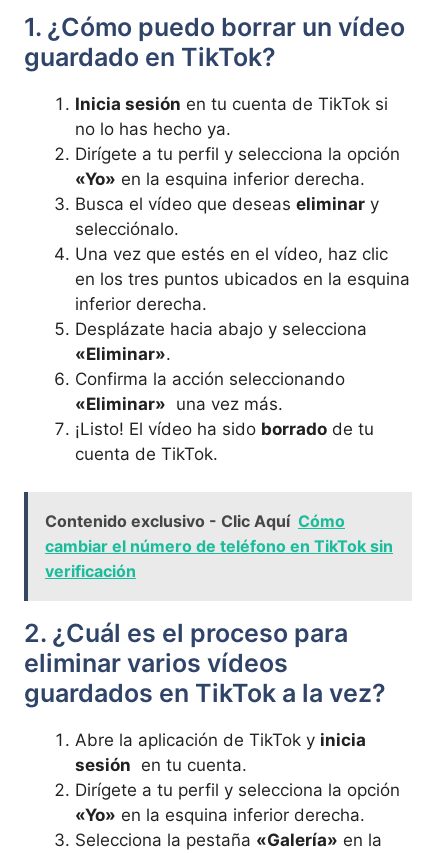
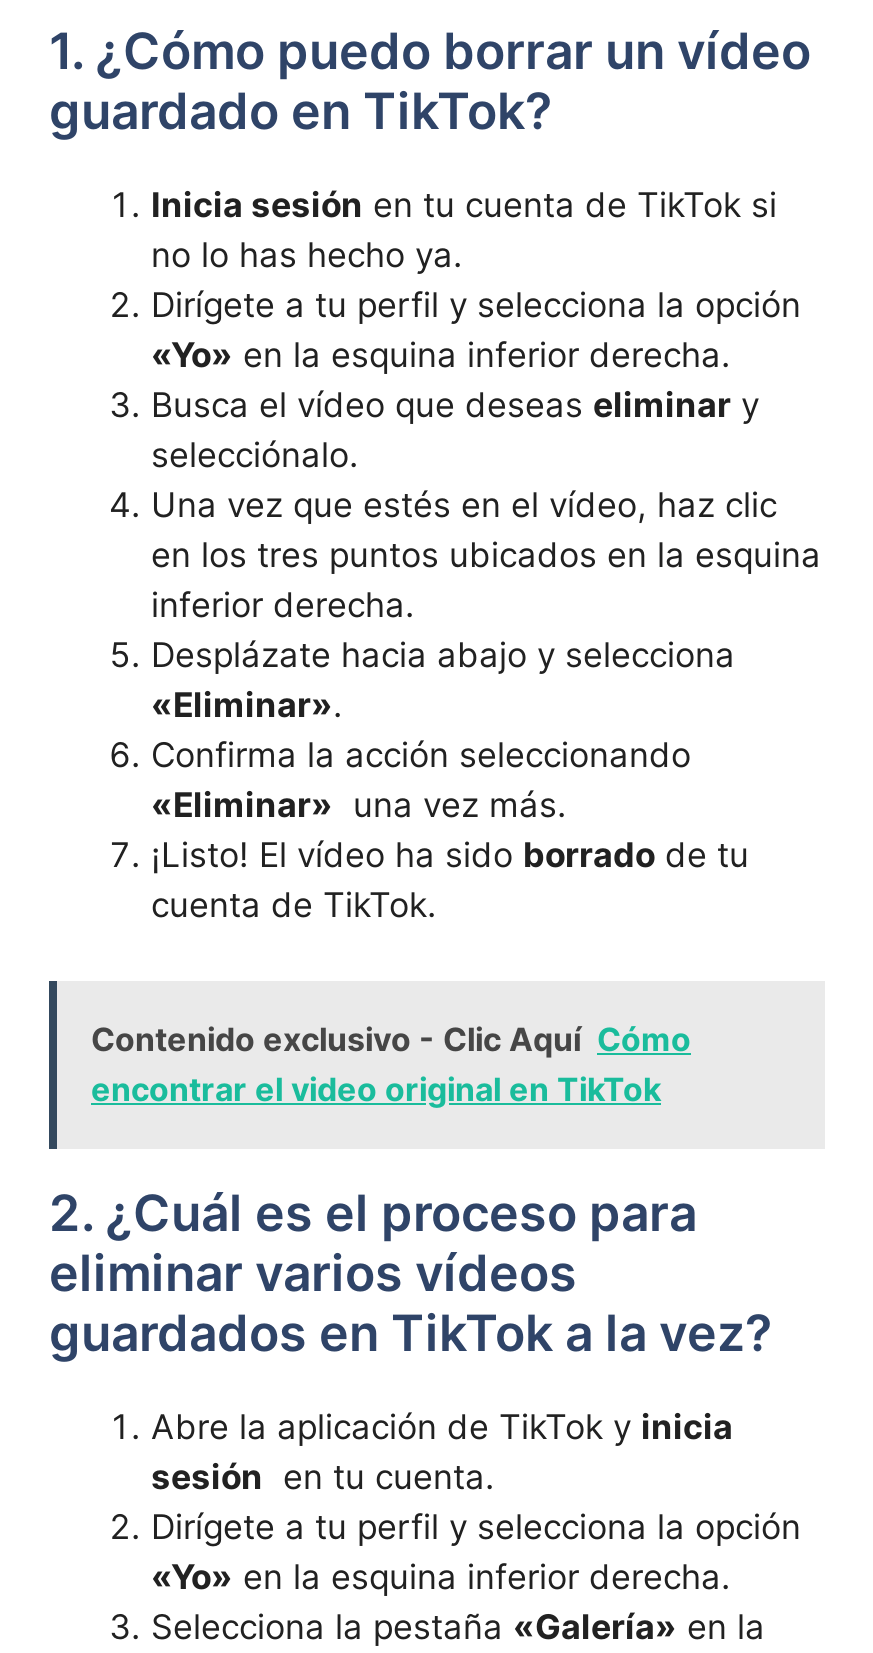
[45,536,393,581] cambiar el número de teléfono en TikTok sin | verificación -> [91,1069,661,1109] encontrar el video original en TikTok

